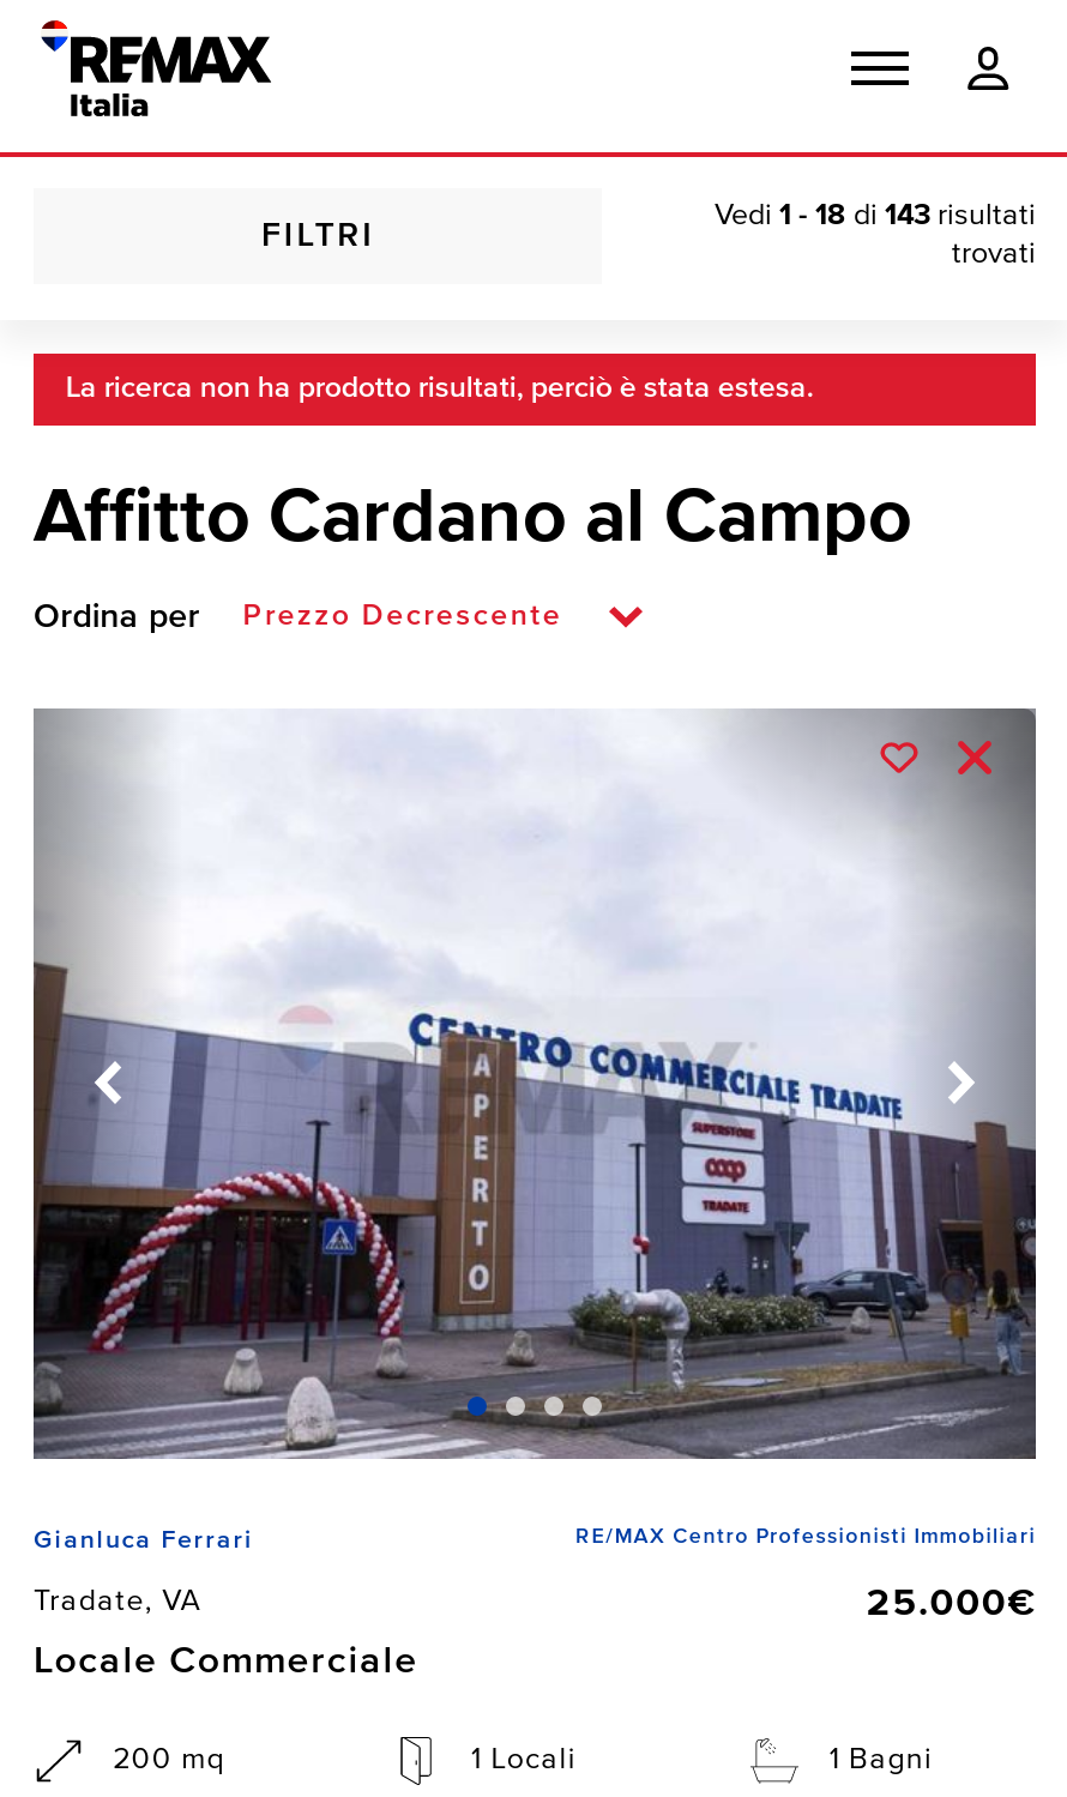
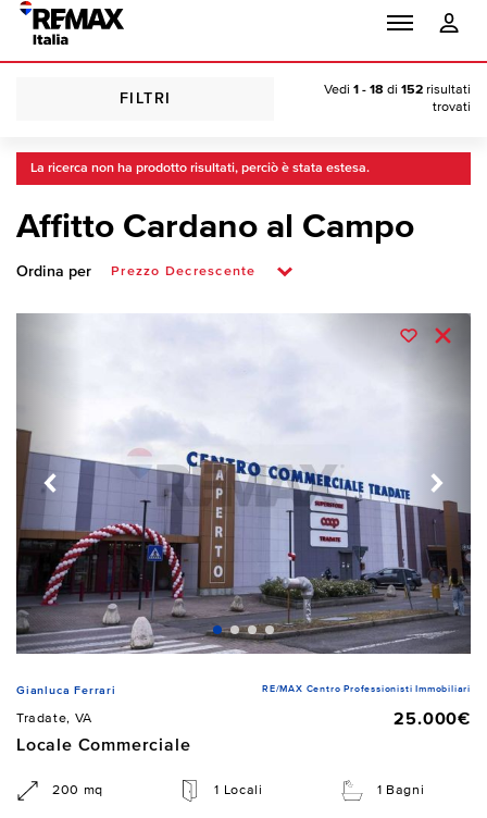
[715,200,1036,231] Vedi 1 - 18 di 143 risultati -> [324,83,471,97] Vedi 1 - 18 di 152 risultati

